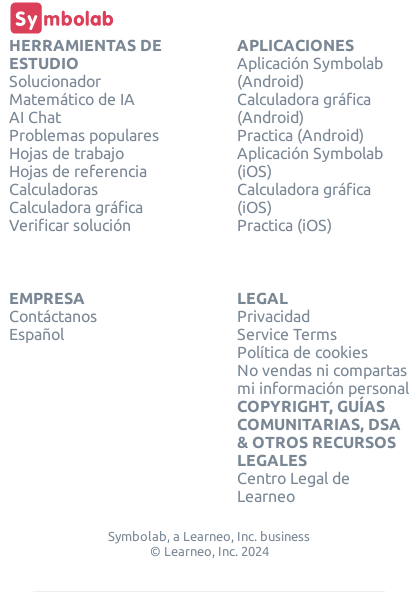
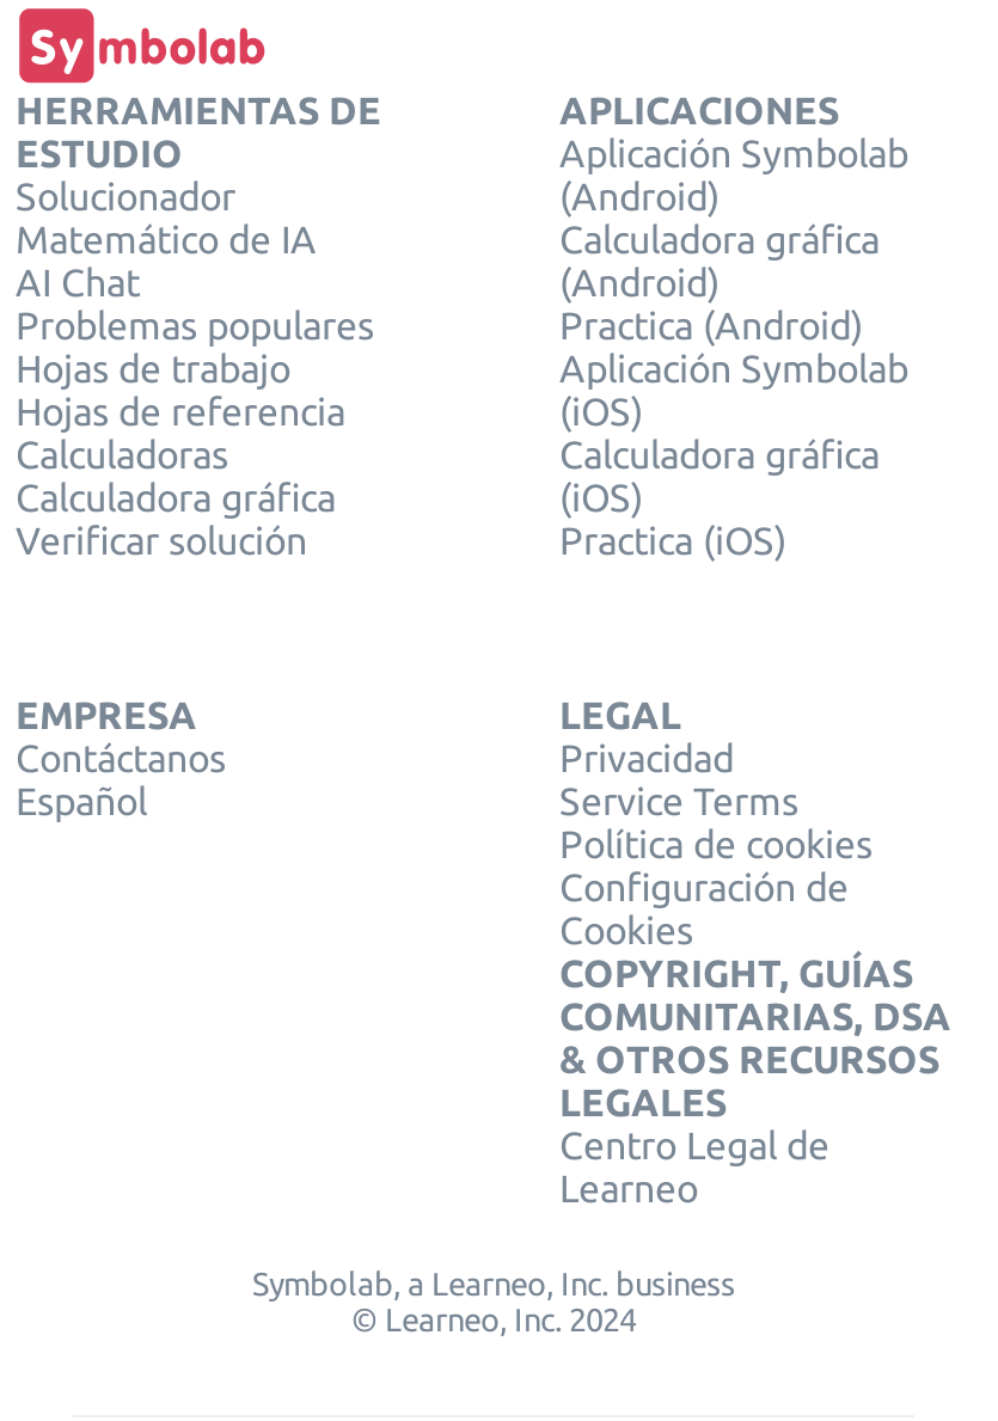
[236,361,408,397] No vendas ni compartas | mi información personal -> [559,866,849,953] Configuración de | Cookies

